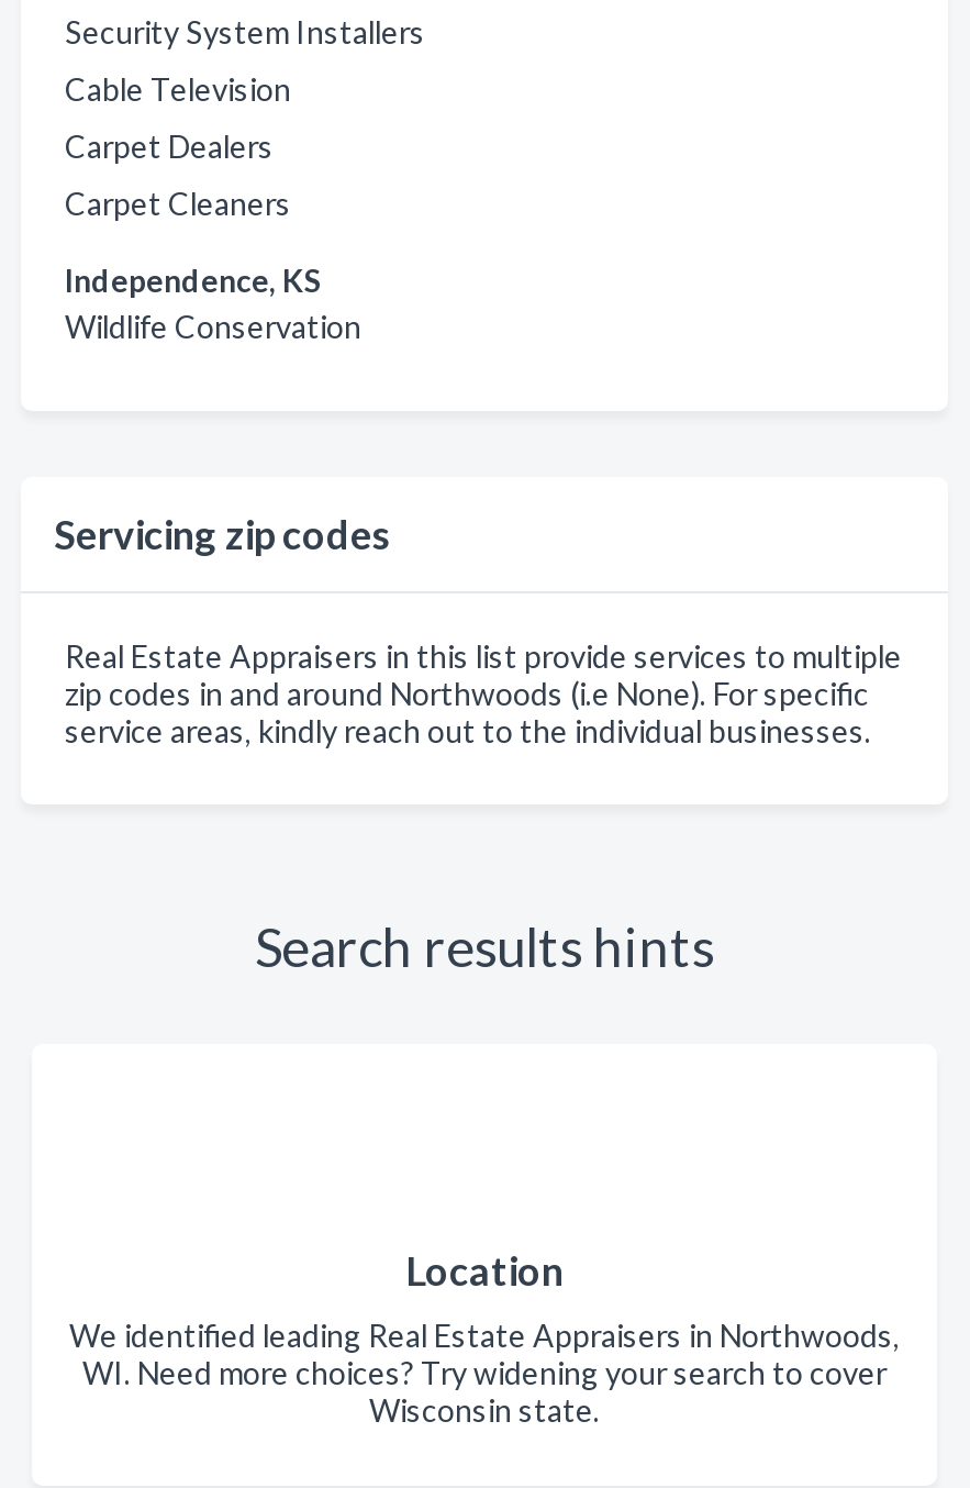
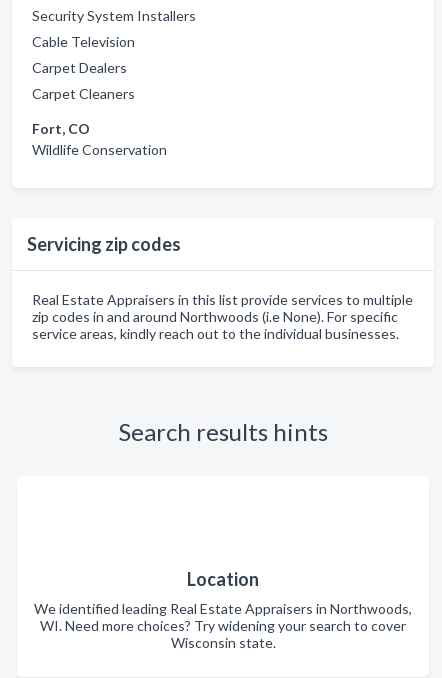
[65,262,322,299] Independence, KS -> [32,120,90,137] Fort, CO

